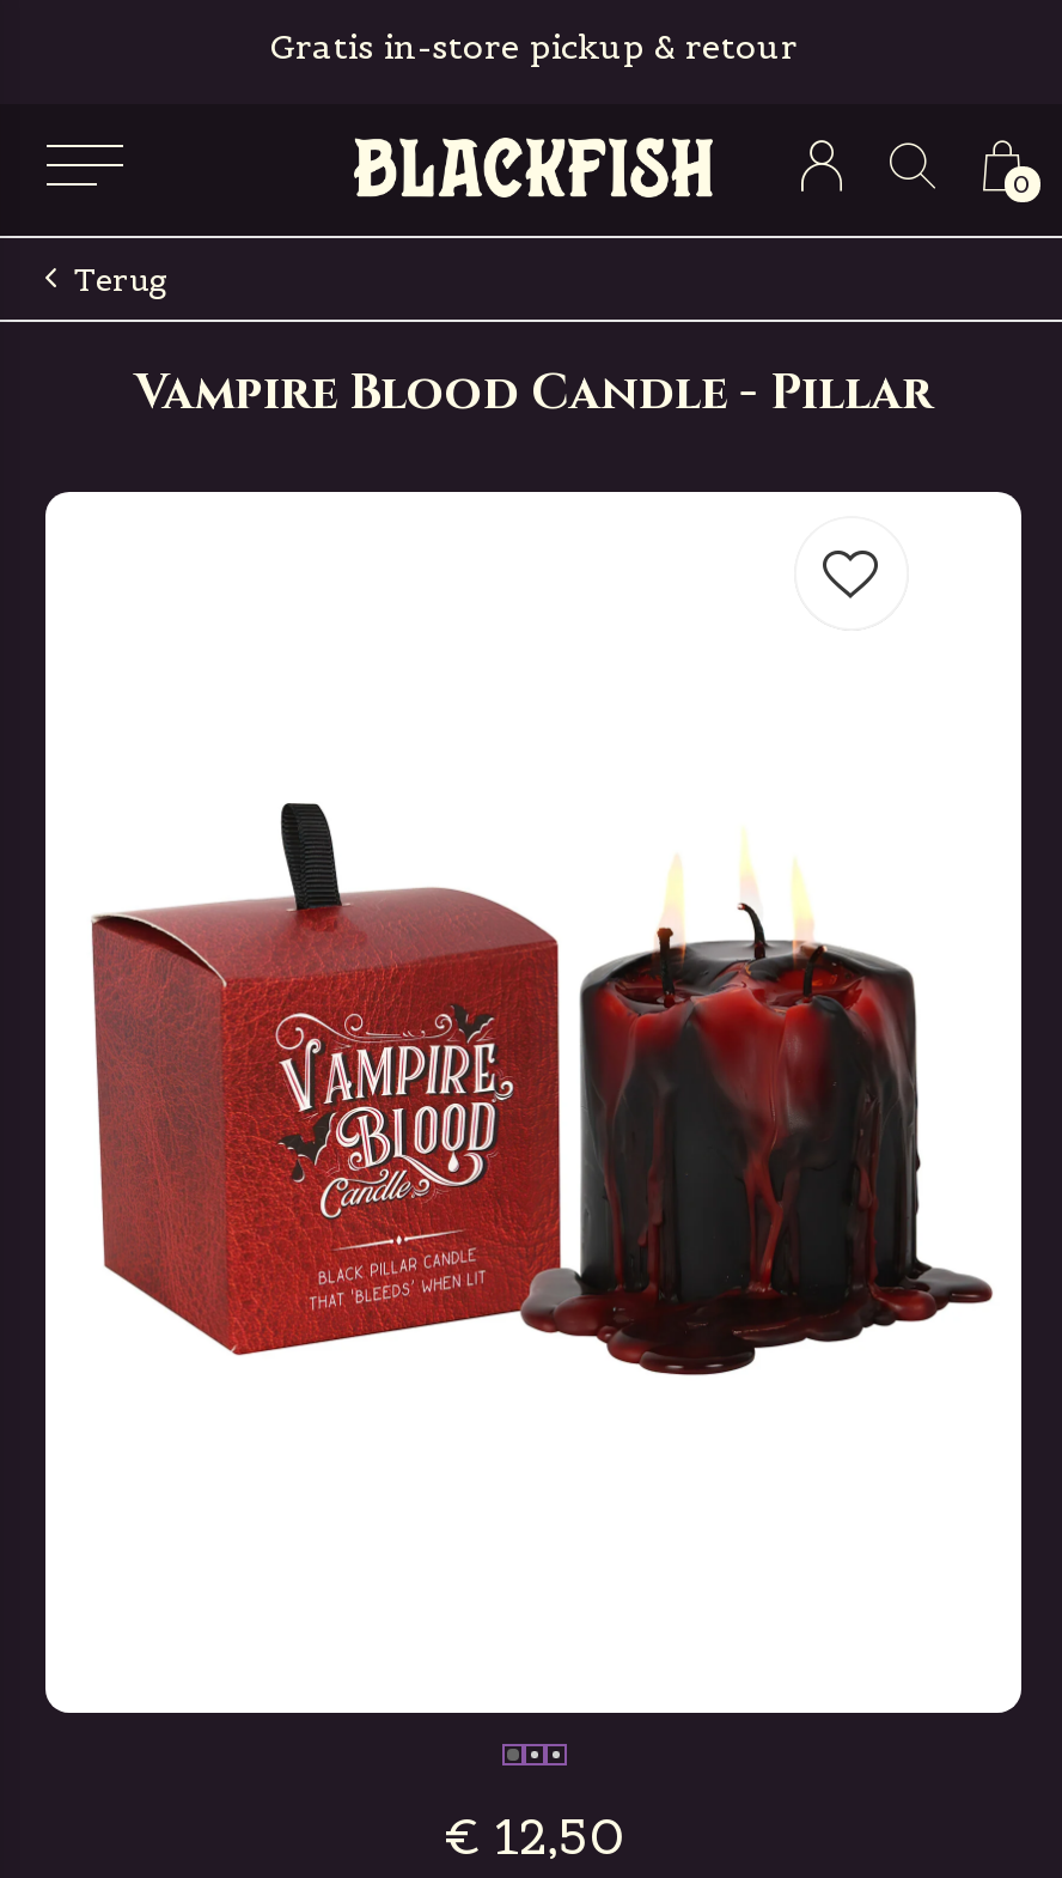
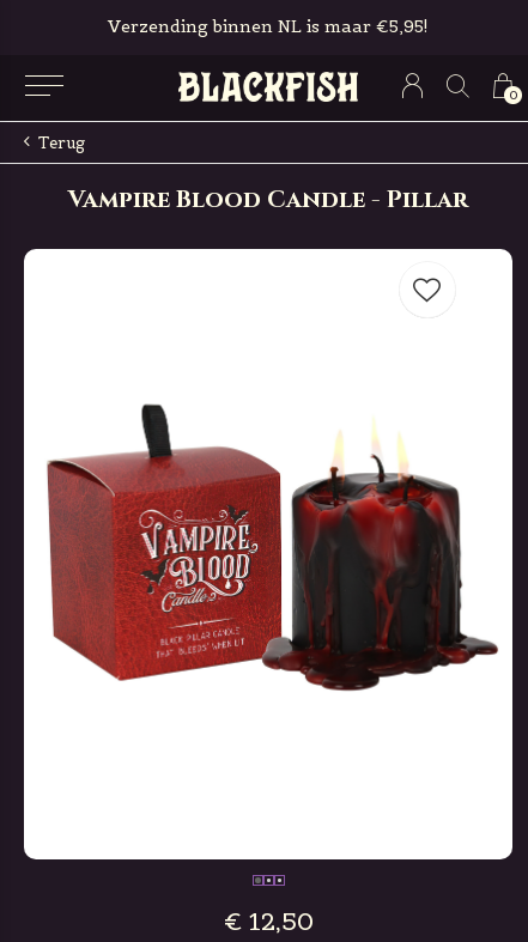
[269,25,798,68] Gratis in-store pickup & retour -> [108,16,429,37] Verzending binnen NL is maar €5,95!

